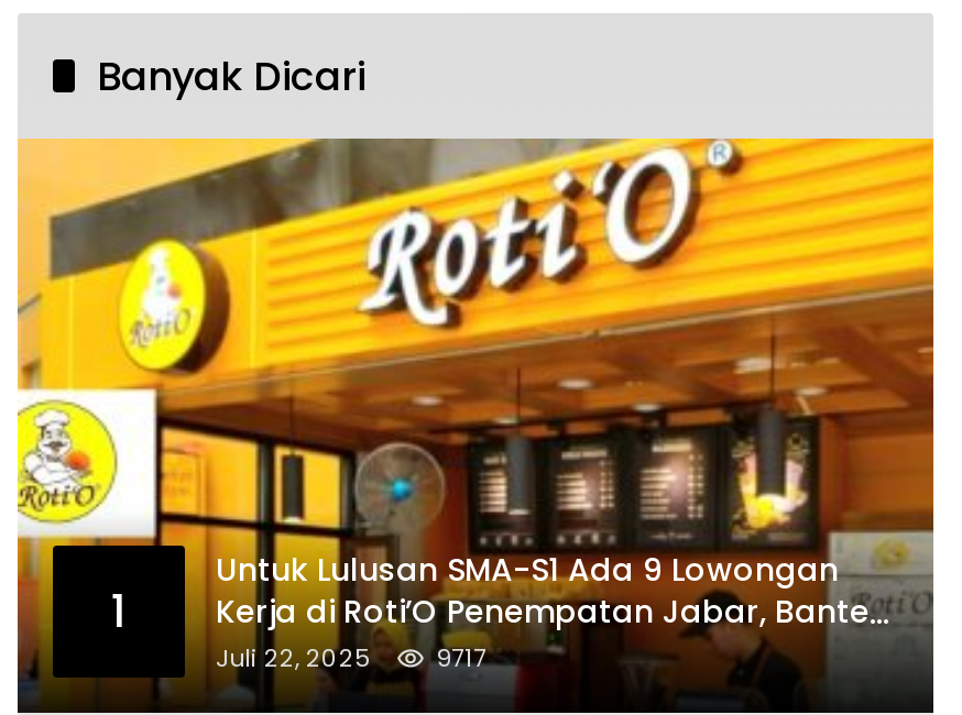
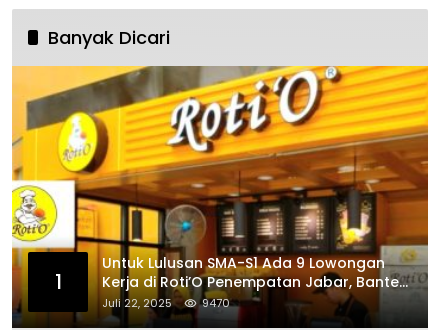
[436,642,487,677] 9717 -> [202,295,230,311] 9470

